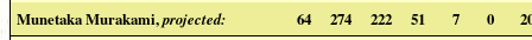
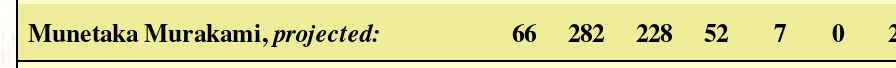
[297,8,311,30] 64 -> [512,14,536,50] 66
[330,8,351,30] 274 -> [568,14,604,50] 282
[370,8,392,30] 222 -> [636,14,672,50] 228
[411,8,425,30] 51 -> [704,14,728,50] 52

